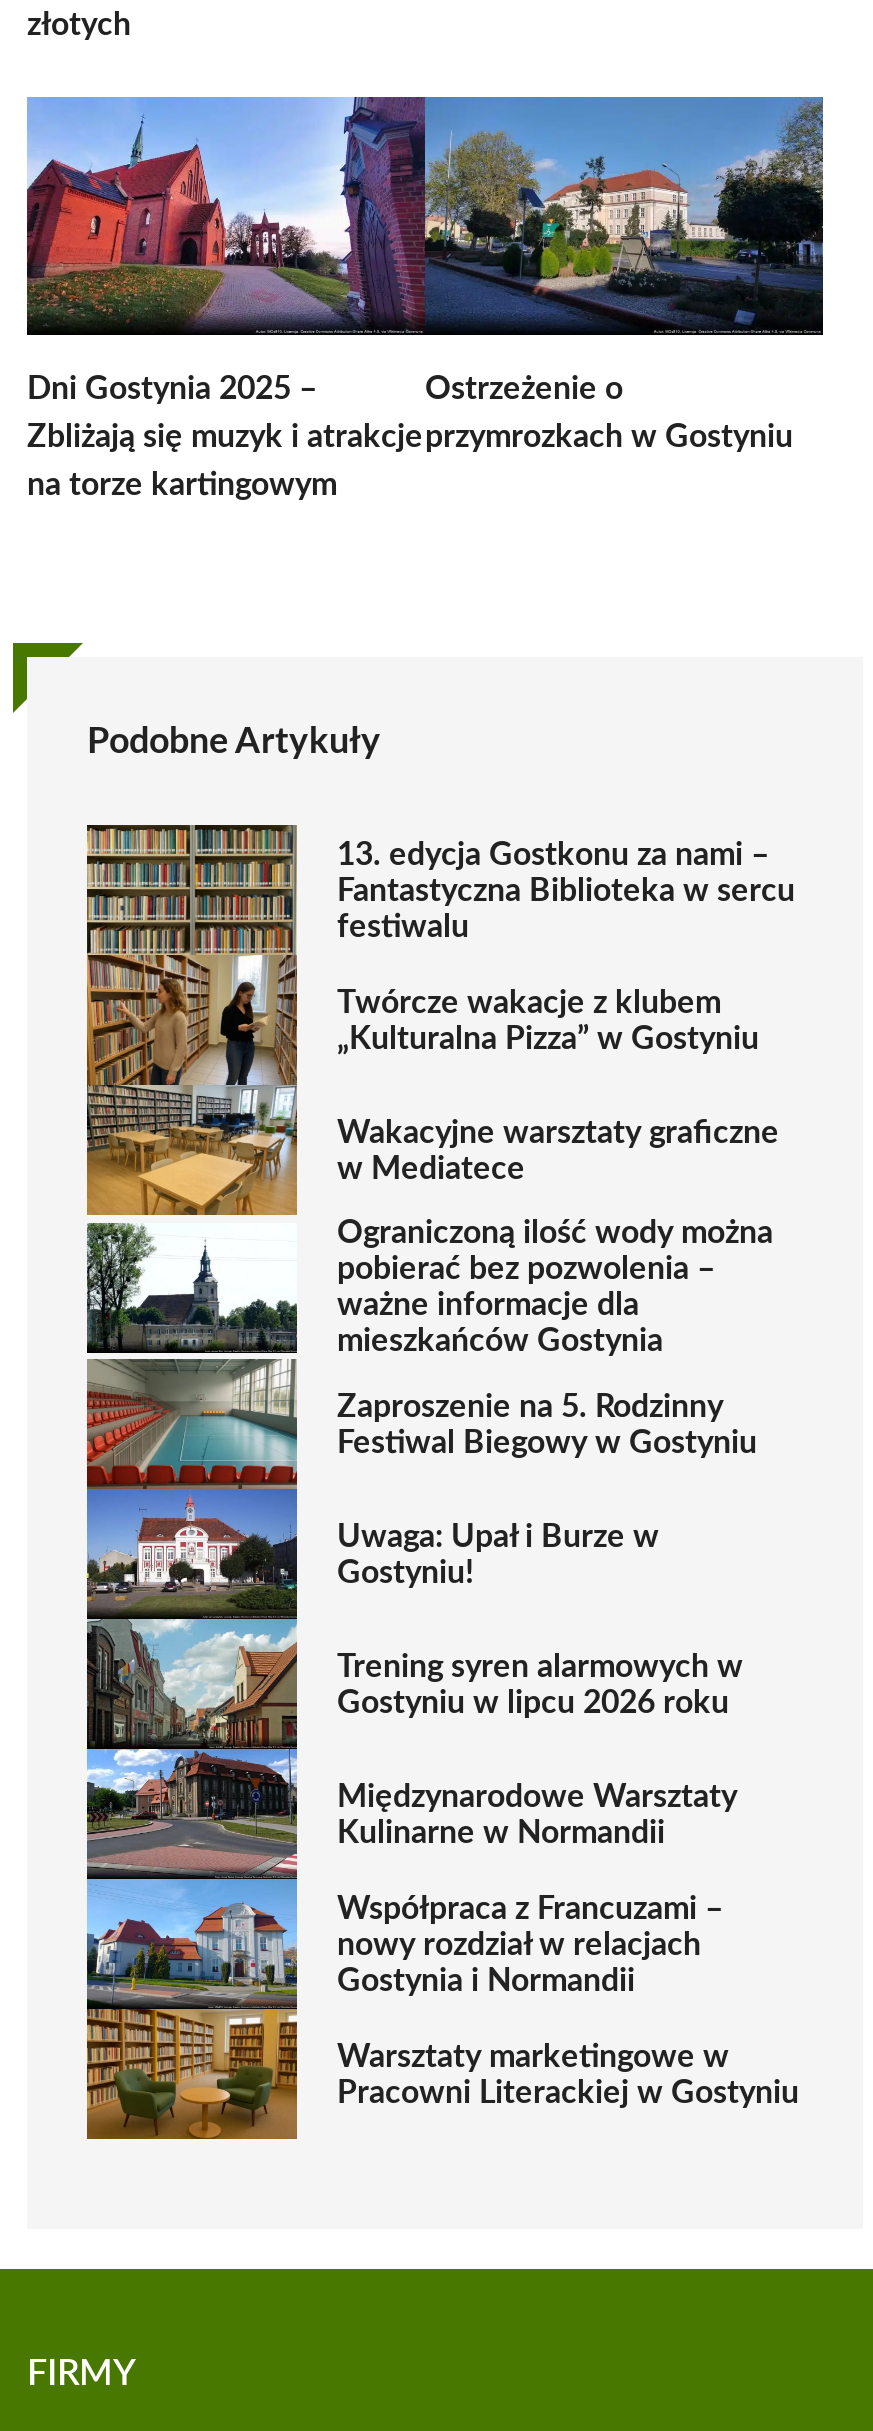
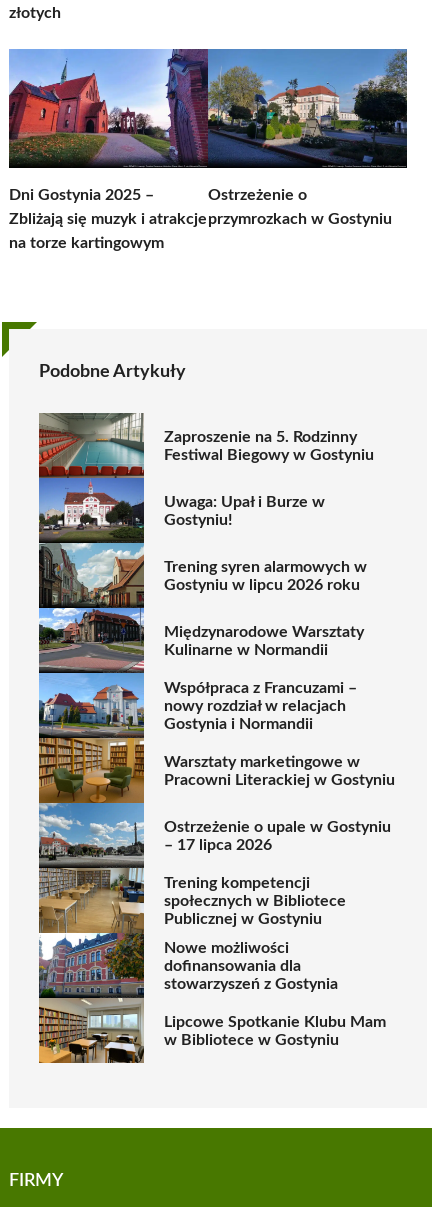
[85,823,795,1357] [image] | 13. edycja Gostkonu za nami – | Fantastyczna Biblioteka w sercu | festiwalu | Twórcze wakacje z klubem | „Kulturalna Pizza” w Gostyniu | Wakacyjne warsztaty graficzne | w Mediatece | Ograniczoną ilość wody można | pobierać bez pozwolenia – | ważne informacje dla | mieszkańców Gostynia -> none
moved [337,1390,799,2108] -> [164,428,395,787]: Zaproszenie na 5. Rodzinny | Festiwal Biegowy w Gostyniu | Uwaga: Upał i Burze w | ... | Warsztaty marketingowe w | Pracowni Literackiej w Gostyniu
none -> [38,802,391,1064] [image] | Ostrzeżenie o upale w Gostyniu | – 17 lipca 2026 | Trening kompetencji | społecznych w Bibliotece | Publicznej w Gostyniu | Nowe możliwości | dofinansowania dla | stowarzyszeń z Gostynia | Lipcowe Spotkanie Klubu Mam | w Bibliotece w Gostyniu

